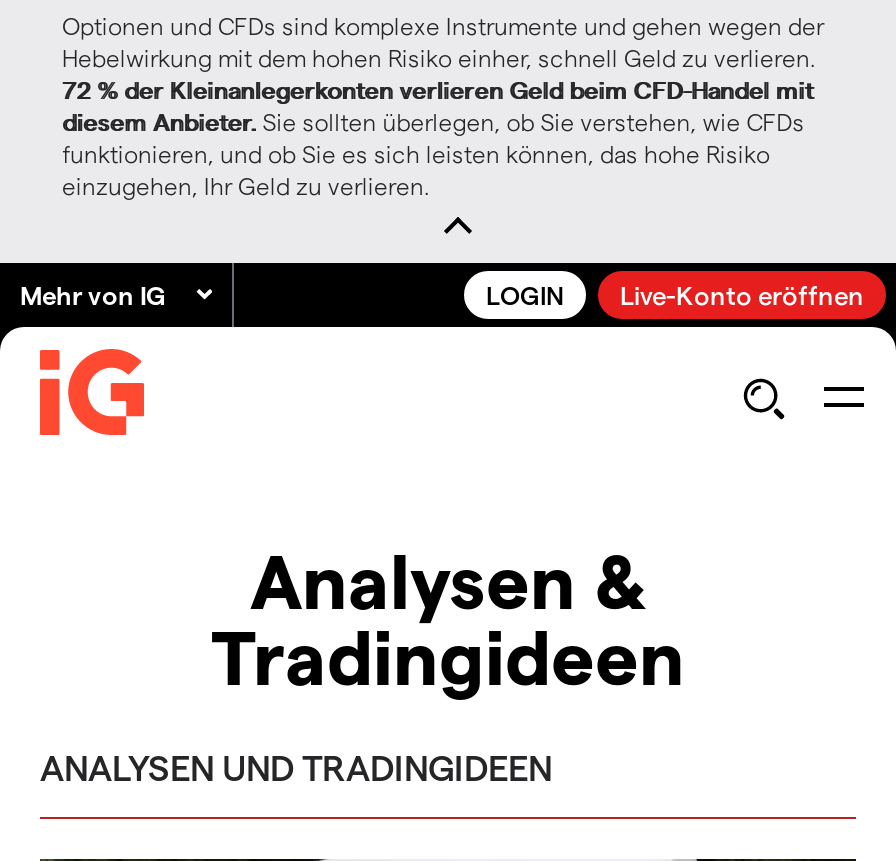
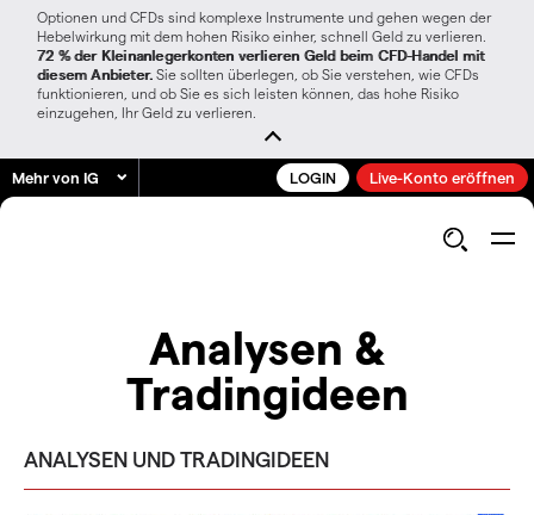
[38,347,146,437] [image] -> none

